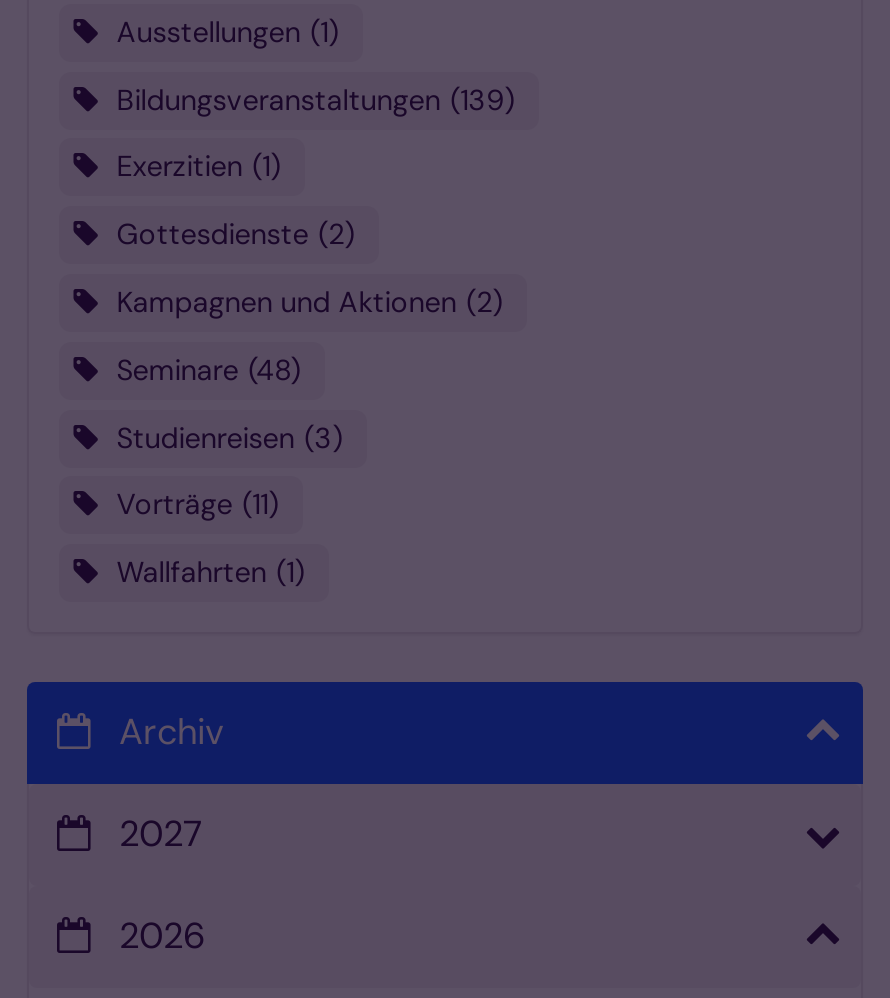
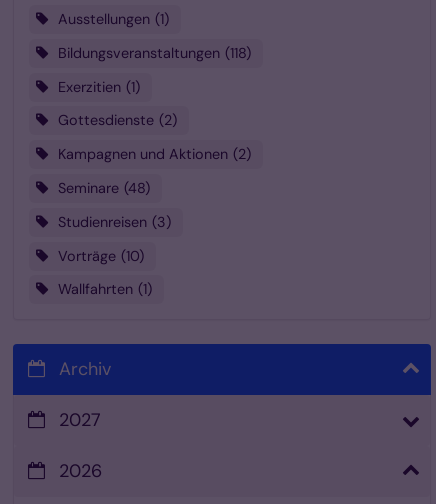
[117,82,504,118] Bildungsveranstaltungen 139 -> [58,44,246,62] Bildungsveranstaltungen 118
[117,487,268,523] Vorträge 11 -> [58,247,139,265] Vorträge 10

